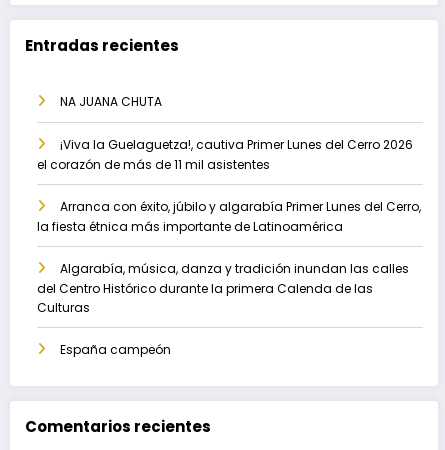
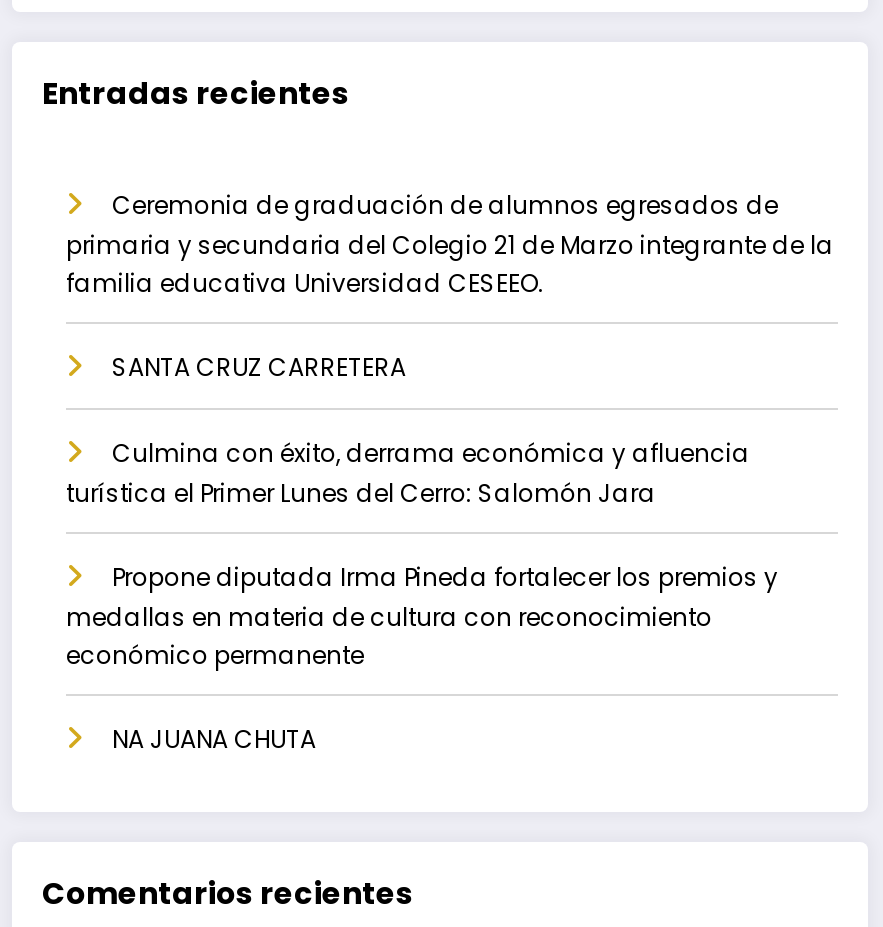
none -> [66,187,834,671] Ceremonia de graduación de alumnos egresados de | primaria y secundaria del Colegio 21 de Marzo integrante de la | familia educativa Universidad CESEEO. | SANTA CRUZ CARRETERA | Culmina con éxito, derrama económica y afluencia | turística el Primer Lunes del Cerro: Salomón Jara | Propone diputada Irma Pineda fortalecer los premios y | medallas en materia de cultura con reconocimiento | económico permanente
moved [60,92,162,109] -> [112,721,316,755]: NA JUANA CHUTA
[37,135,421,357] ¡Viva la Guelaguetza!, cautiva Primer Lunes del Cerro 2026 | el corazón de más de 11 mil asistentes | Arranca con éxito, júbilo y algarabía Primer Lunes del Cerro, | la fiesta étnica más importante de Latinoamérica | Algarabía, música, danza y tradición inundan las calles | del Centro Histórico durante la primera Calenda de las | Culturas | España campeón -> none

